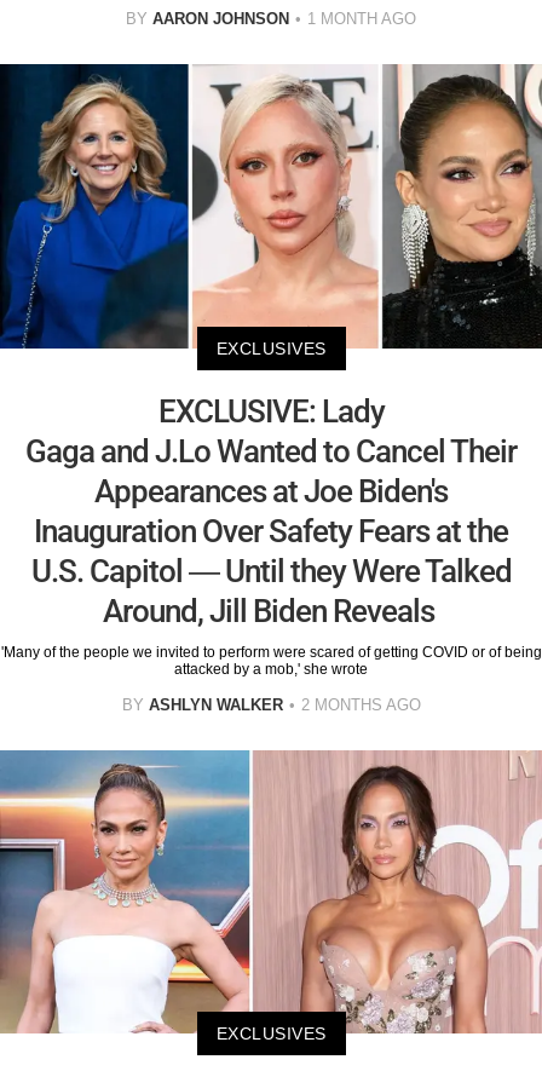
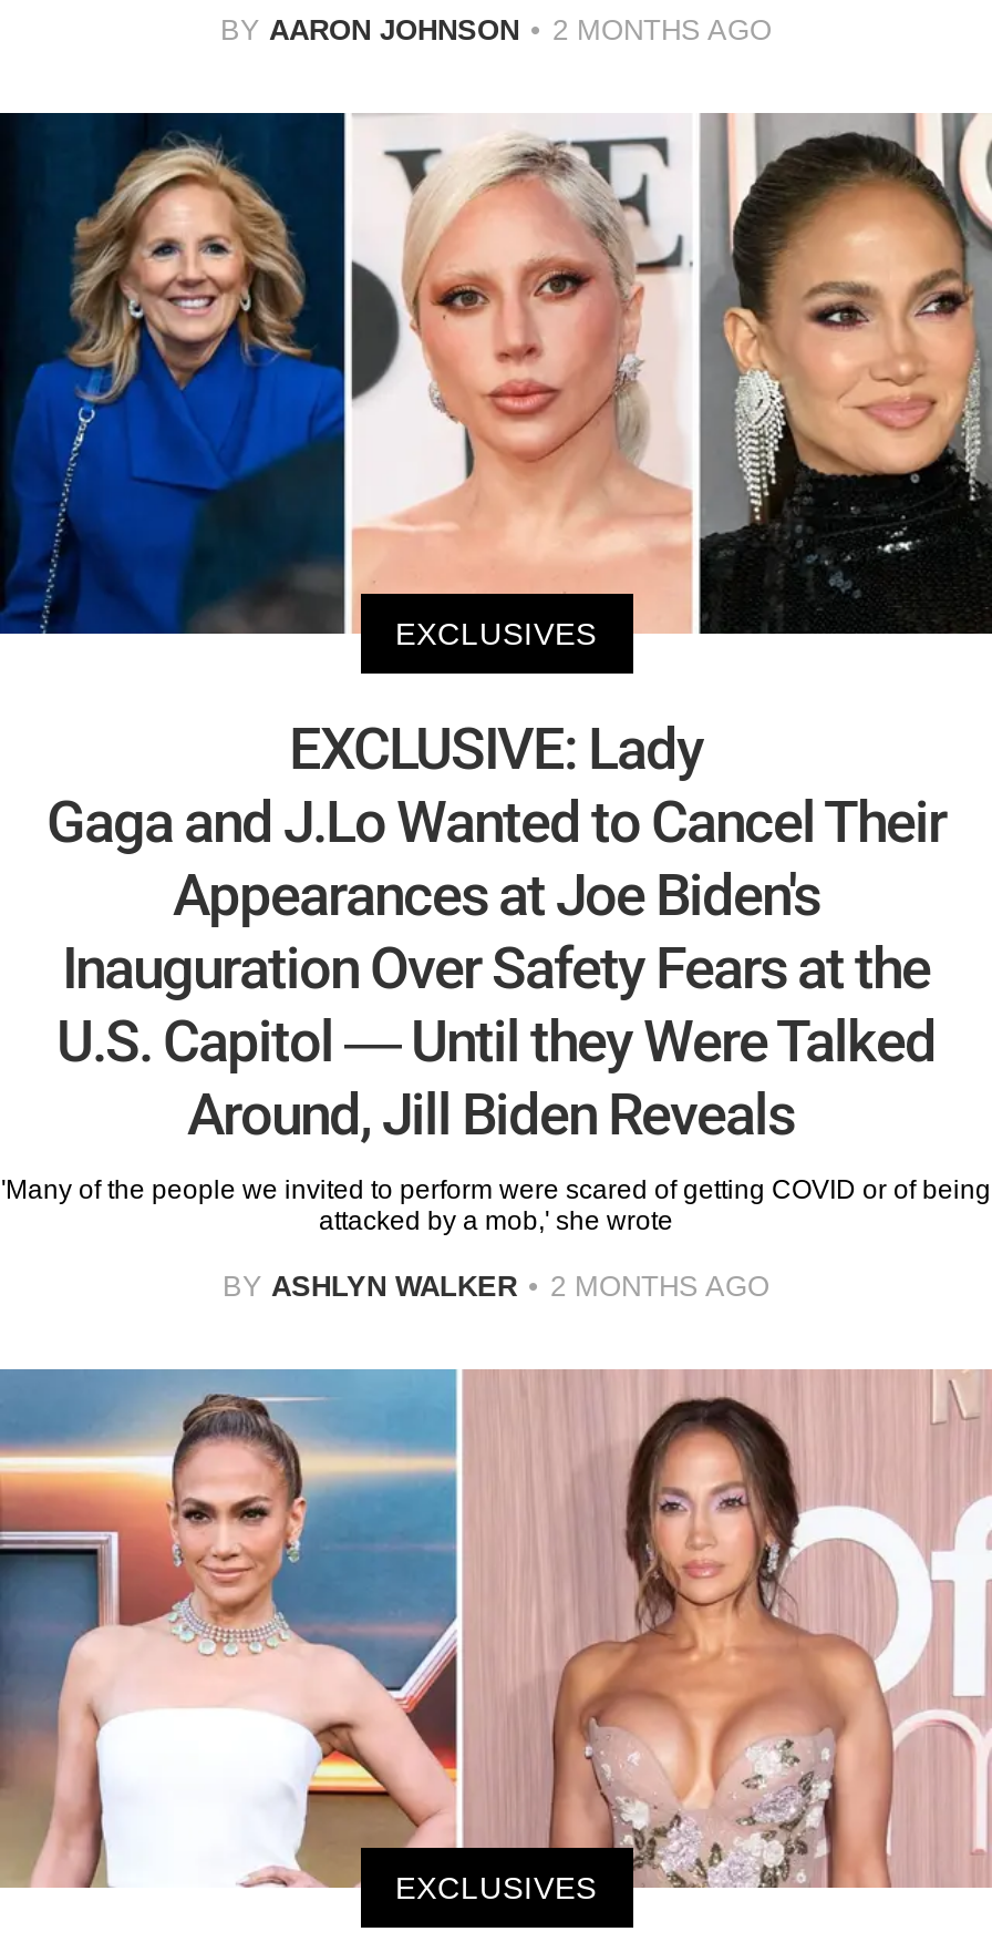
[126,10,416,28] BY AARON JOHNSON 1 MONTH AGO -> [220,14,772,47] BY AARON JOHNSON 2 MONTHS AGO

